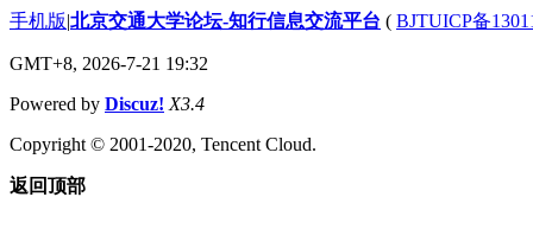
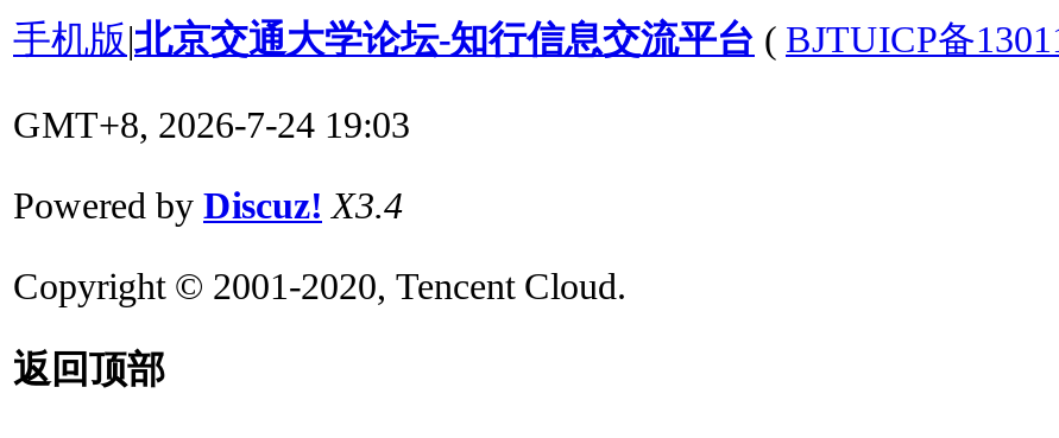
[10,53,208,73] GMT+8, 2026-7-21 19:32 -> [13,104,410,144] GMT+8, 2026-7-24 19:03

